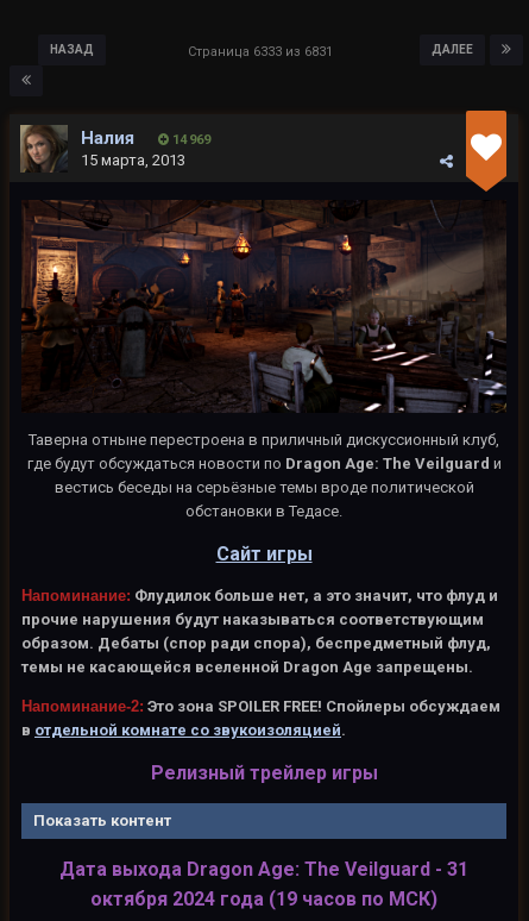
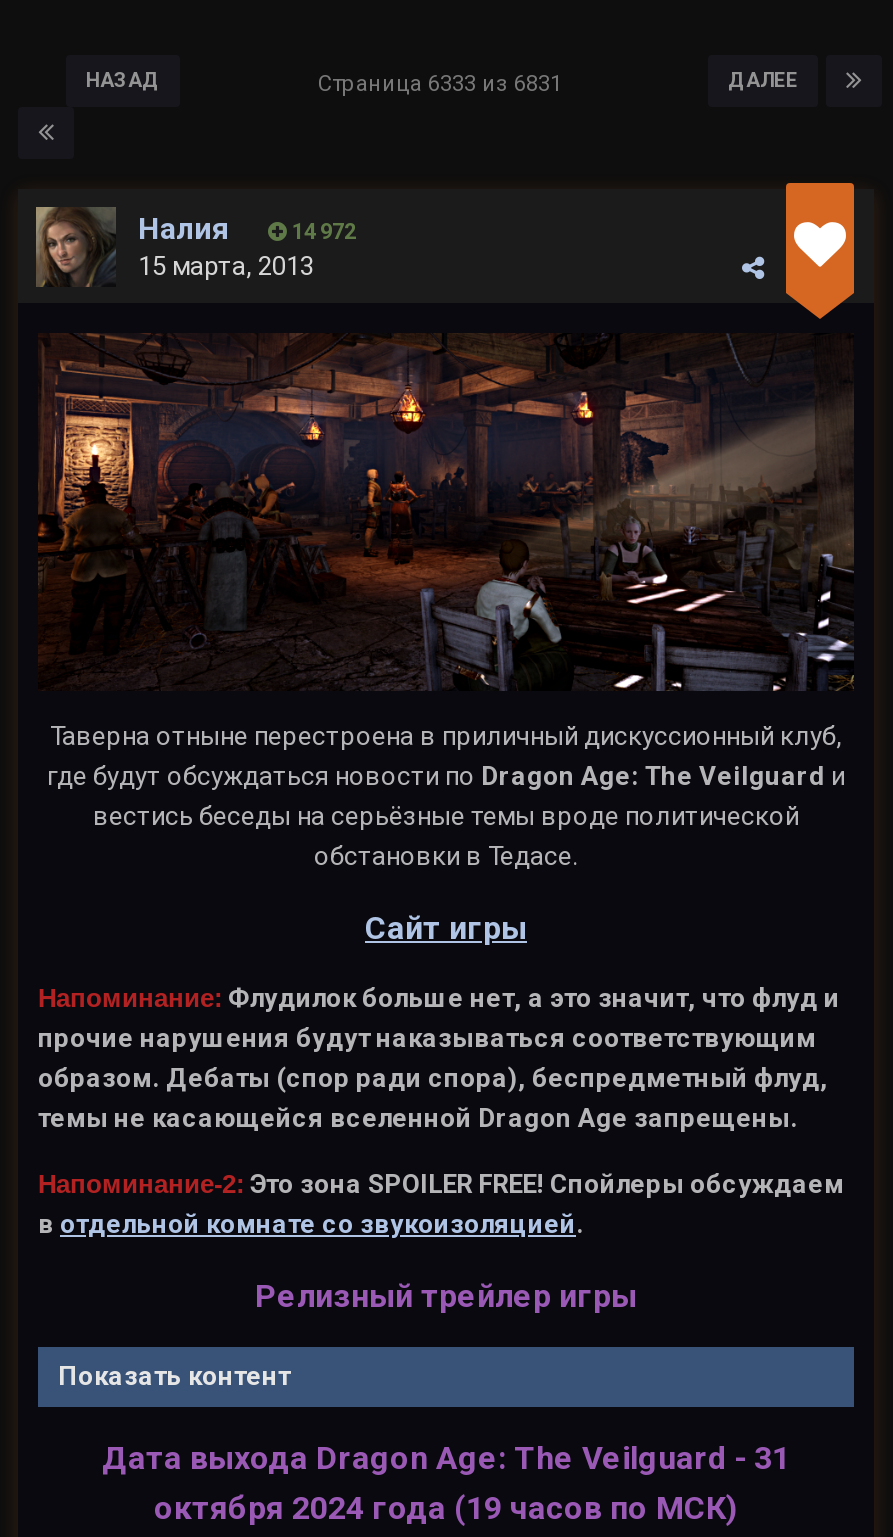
[169,132,210,148] 14 969 -> [286,219,356,245] 14 972

